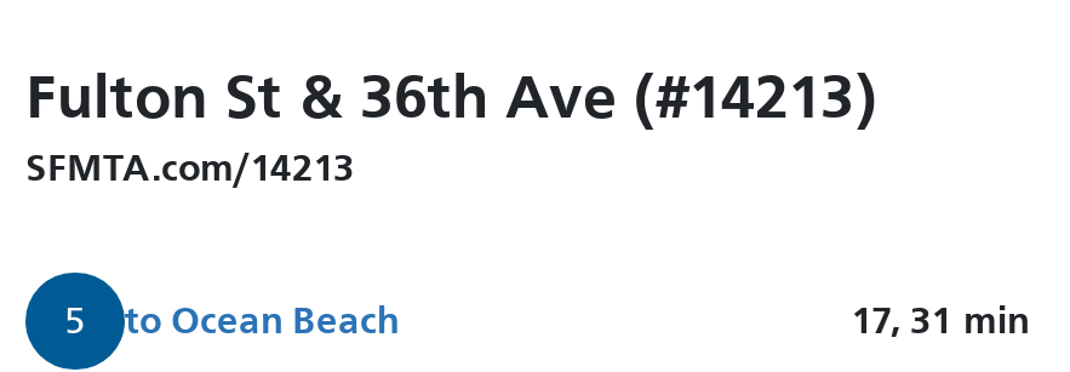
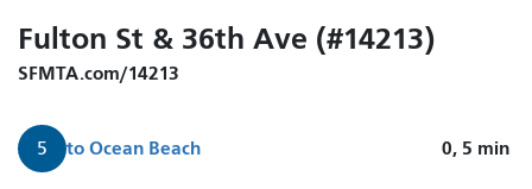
[852,297,1038,343] 17, 31 min -> [442,137,514,159] 0, 5 min

